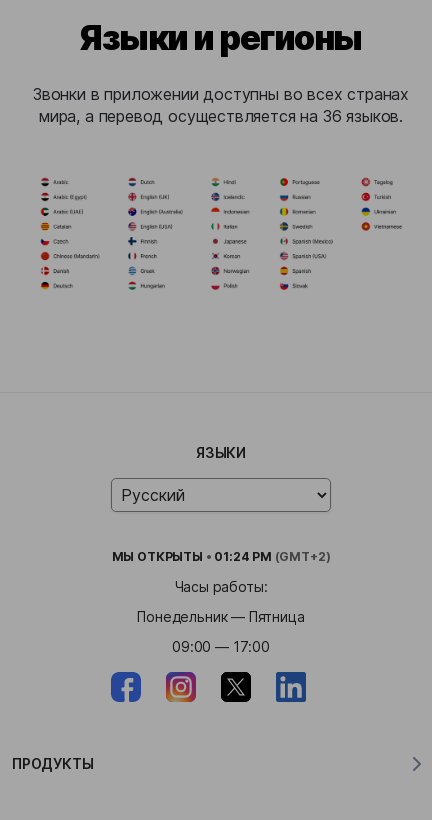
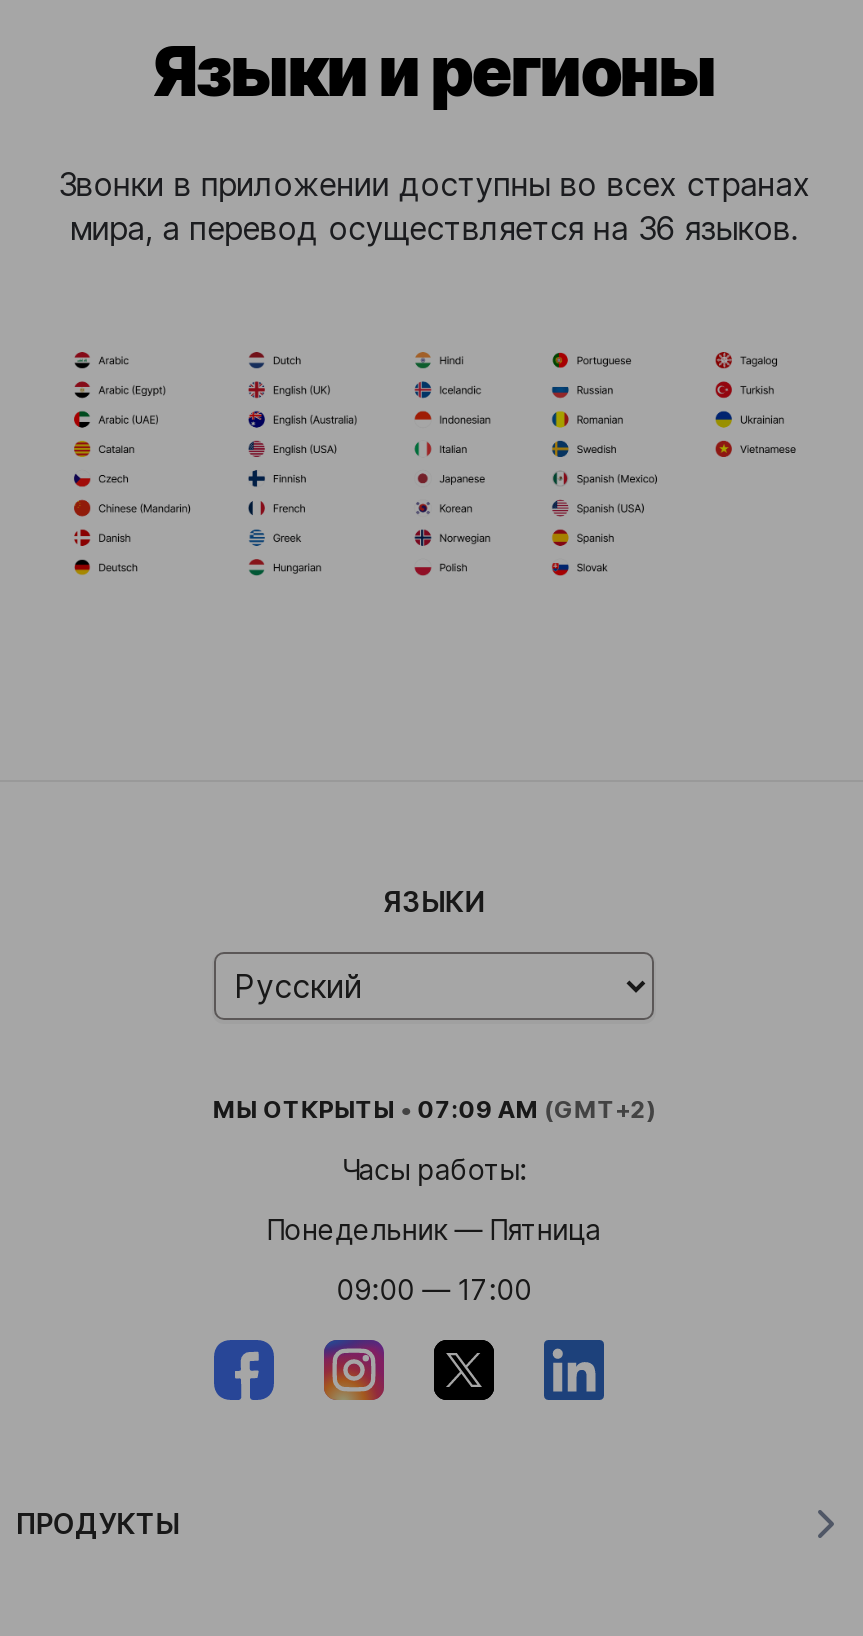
[112,549,330,564] МЫ ОТКРЫТЫ • 01:24 PM (GMT+2) -> [212,1095,656,1125] МЫ ОТКРЫТЫ • 07:09 AM (GMT+2)

